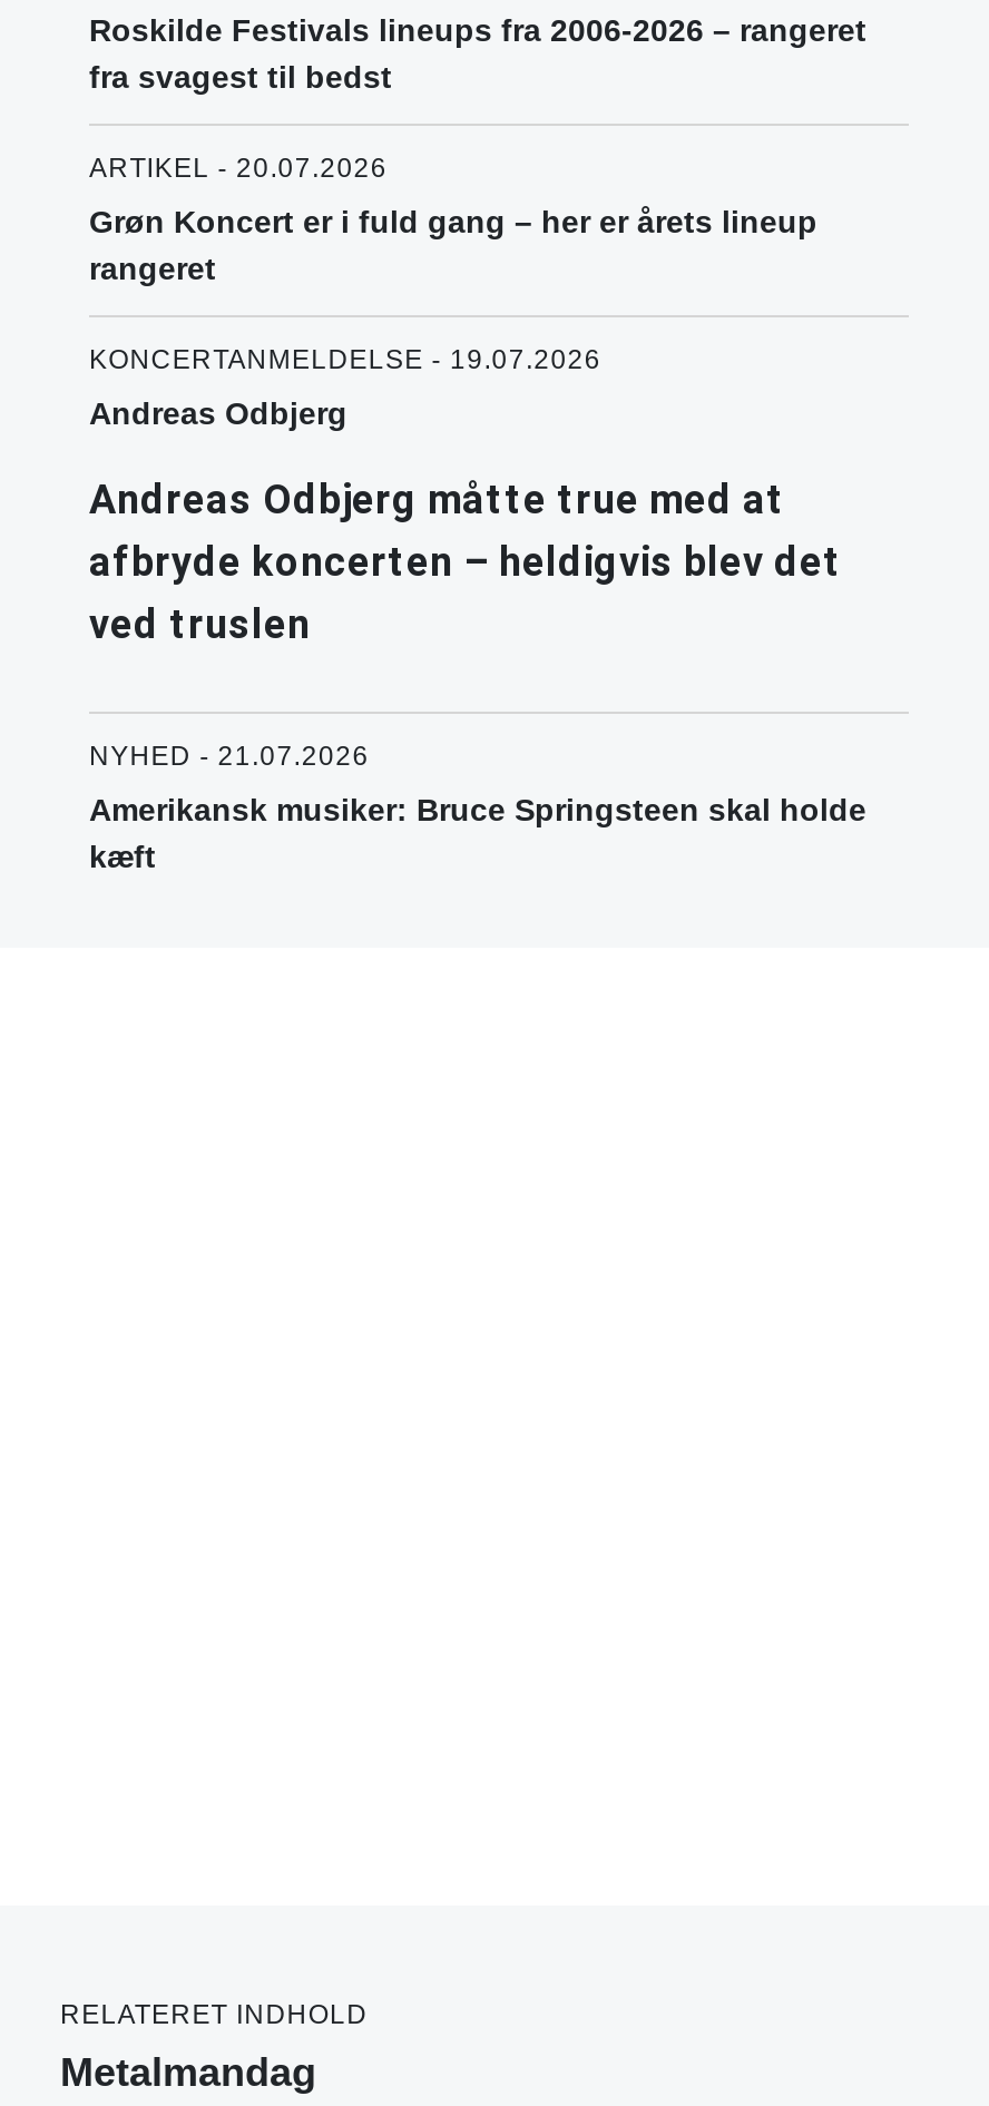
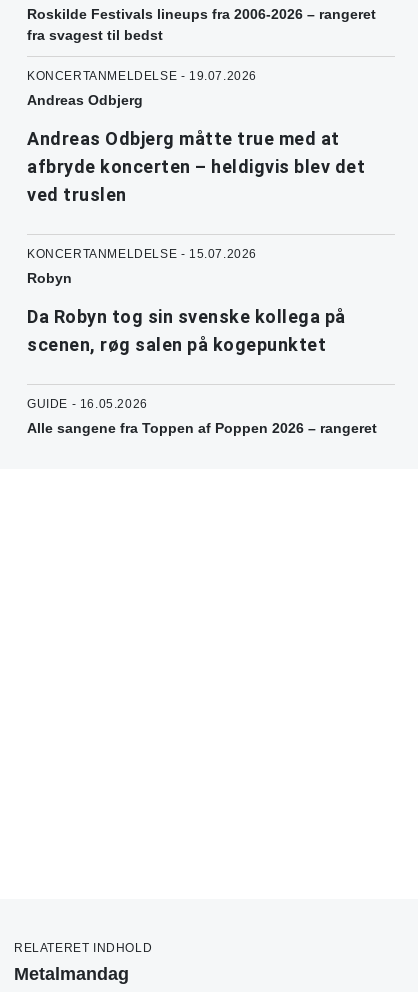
[89,154,817,287] ARTIKEL - 20.07.2026 | Grøn Koncert er i fuld gang – her er årets lineup | rangeret -> none
moved [89,345,842,648] -> [27,69,365,205]: KONCERTANMELDELSE - 19.07.2026 | Andreas Odbjerg | Andreas Odbjerg måtte true med at | afbryde koncerten – heldigvis blev det | ved truslen
[89,742,866,875] NYHED - 21.07.2026 | Amerikansk musiker: Bruce Springsteen skal holde | kæft -> [27,247,377,436] KONCERTANMELDELSE - 15.07.2026 | Robyn | Da Robyn tog sin svenske kollega på | scenen, røg salen på kogepunktet | GUIDE - 16.05.2026 | Alle sangene fra Toppen af Poppen 2026 – rangeret

